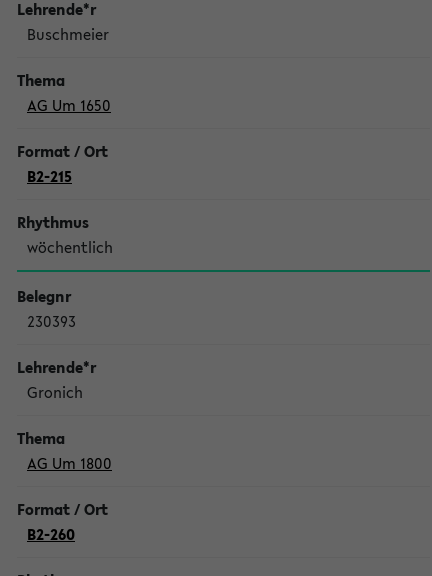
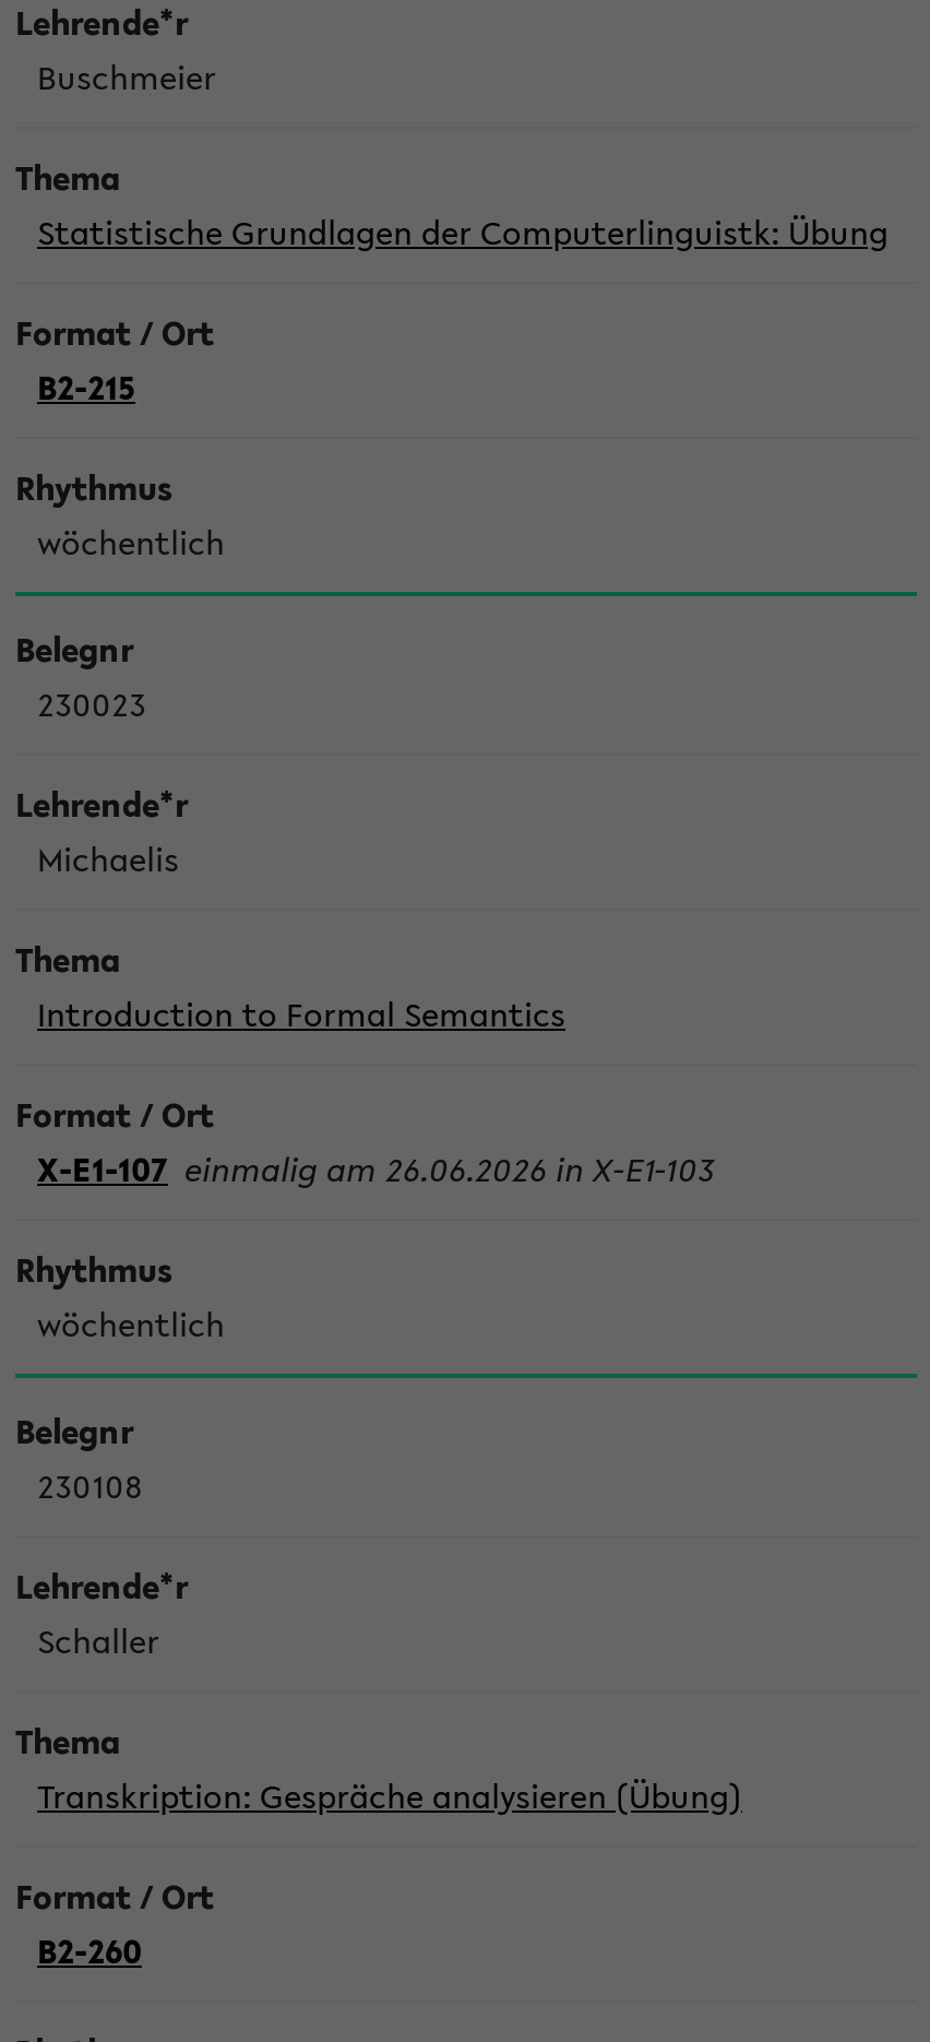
[27,94,111,116] AG Um 1650 -> [37,207,889,256] Statistische Grundlagen der Computerlinguistk: Übung
[27,310,112,474] 230393 | Gronich | AG Um 1800 -> [37,679,742,1819] 230023 | Michaelis | Introduction to Formal Semantics | X-E1-107 einmalig am 26.06.2026 in X-E1-103 | wöchentlich | 230108 | Schaller | Transkription: Gespräche analysieren (Übung)

